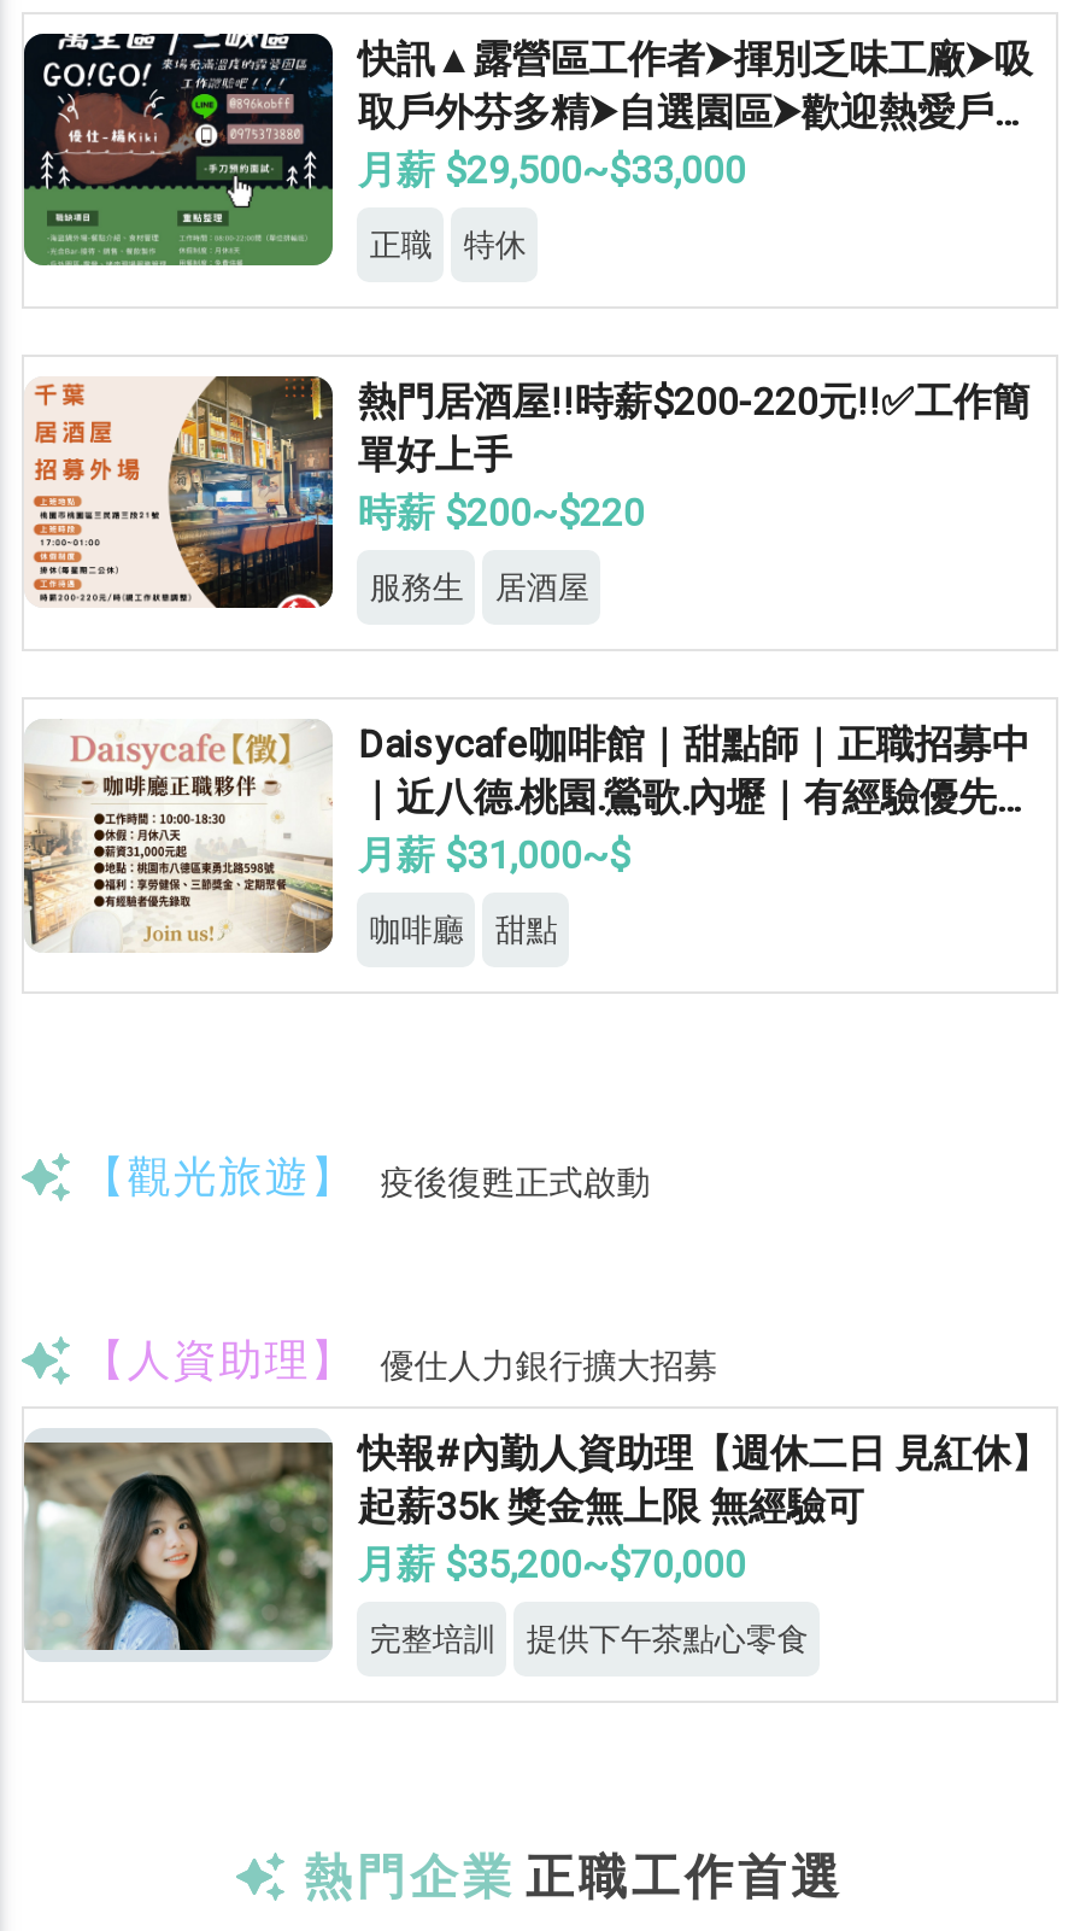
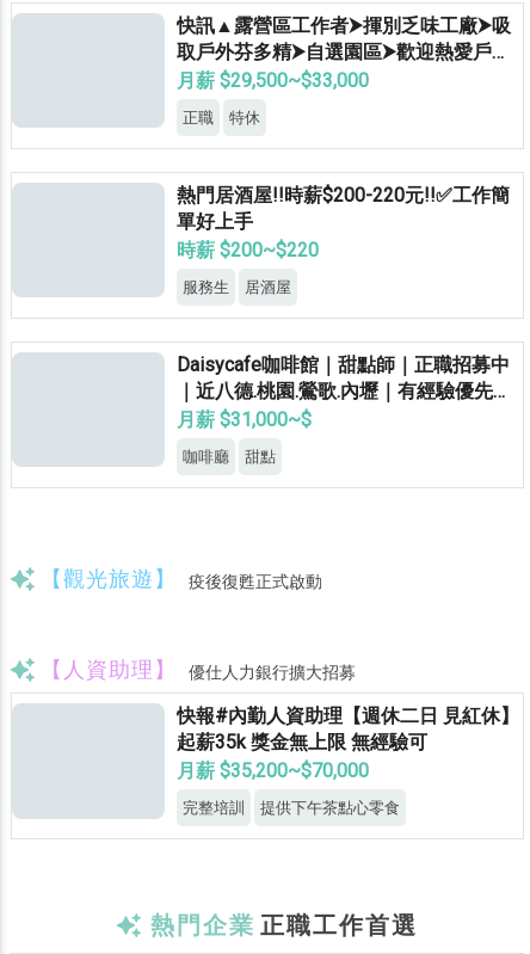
[22,31,335,268] [image] -> none
[31,374,335,610] [image] -> none
[22,724,335,955] [image] -> none
[22,1440,335,1652] [image] -> none

